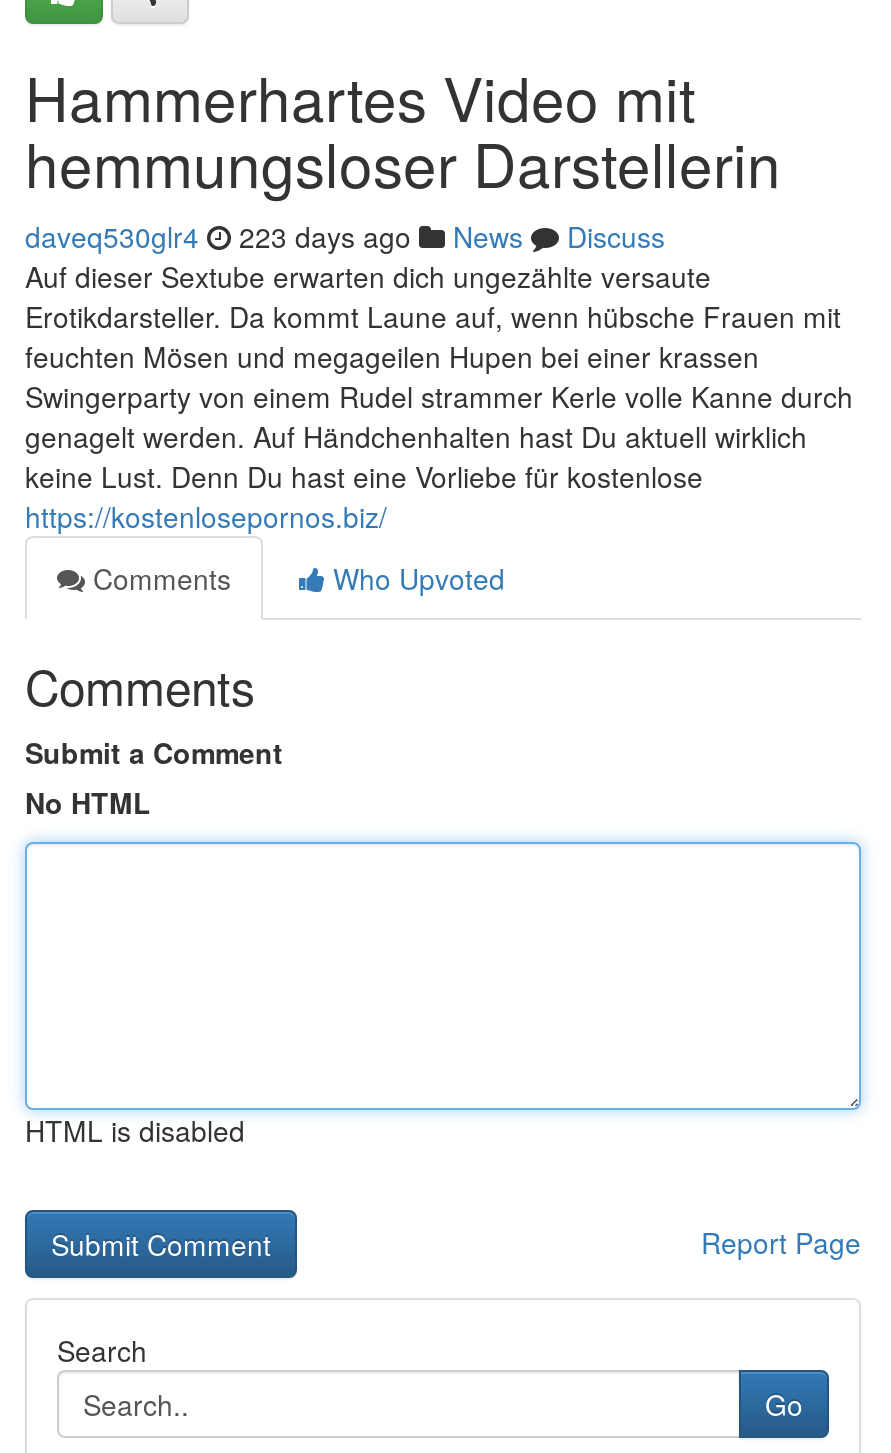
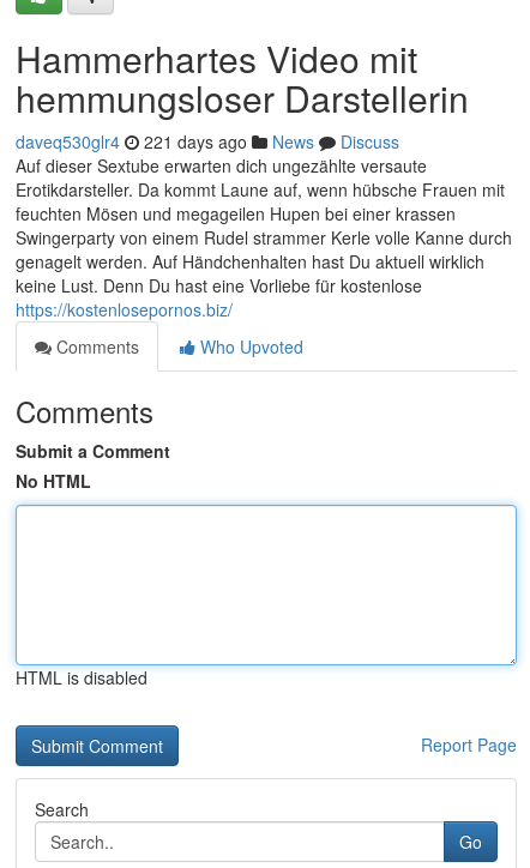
[25,216,665,256] daveq530glr4 223 days ago News Discuss -> [16,129,399,153] daveq530glr4 221 days ago News Discuss

